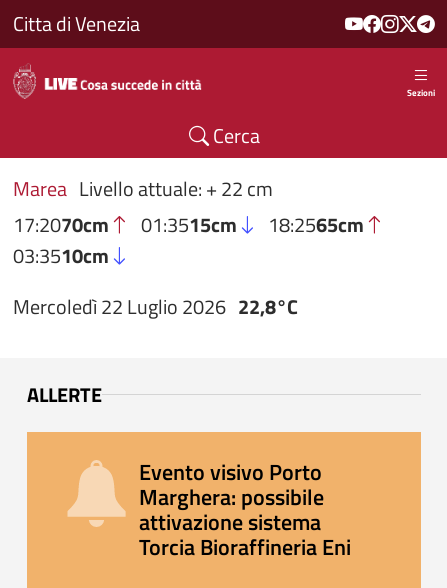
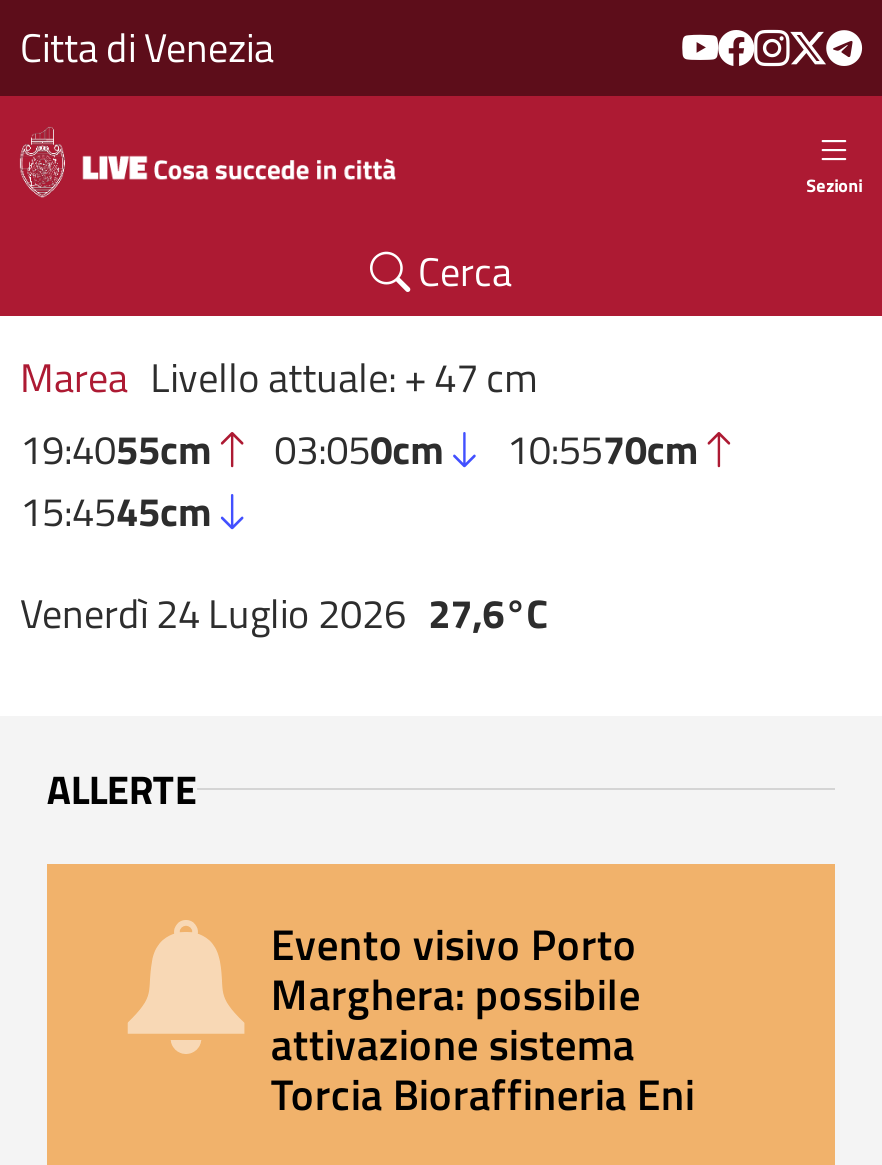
[13,173,364,271] Marea Livello attuale: + 22 cm | 17:2070cm | 01:3515cm | 18:2565cm | 03:3510cm -> [20,346,699,542] Marea Livello attuale: + 47 cm | 19:4055cm | 03:050cm | 10:5570cm | 15:4545cm
[13,291,298,322] Mercoledì 22 Luglio 2026 22,8°C -> [20,583,548,645] Venerdì 24 Luglio 2026 27,6°C

